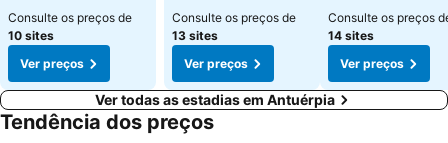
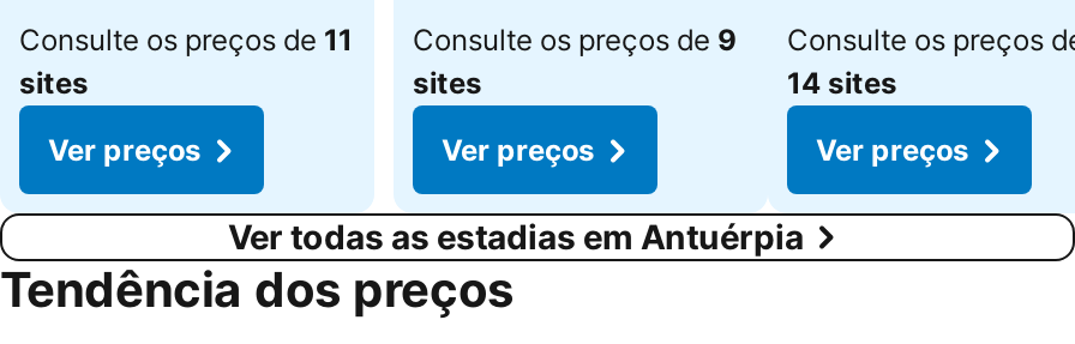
[8,10,132,43] Consulte os preços de | 10 sites -> [19,22,353,101] Consulte os preços de 11 | sites
[172,10,296,43] Consulte os preços de | 13 sites -> [413,22,737,101] Consulte os preços de 9 | sites

